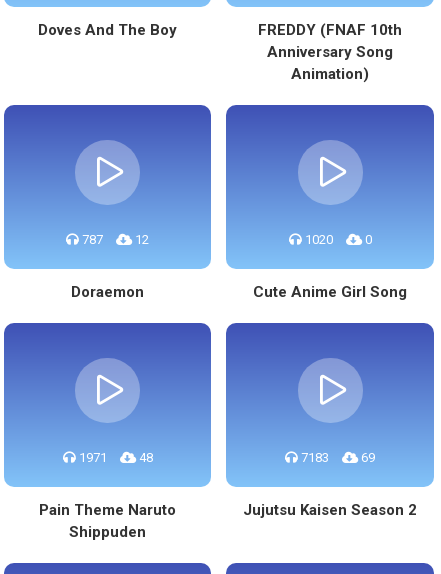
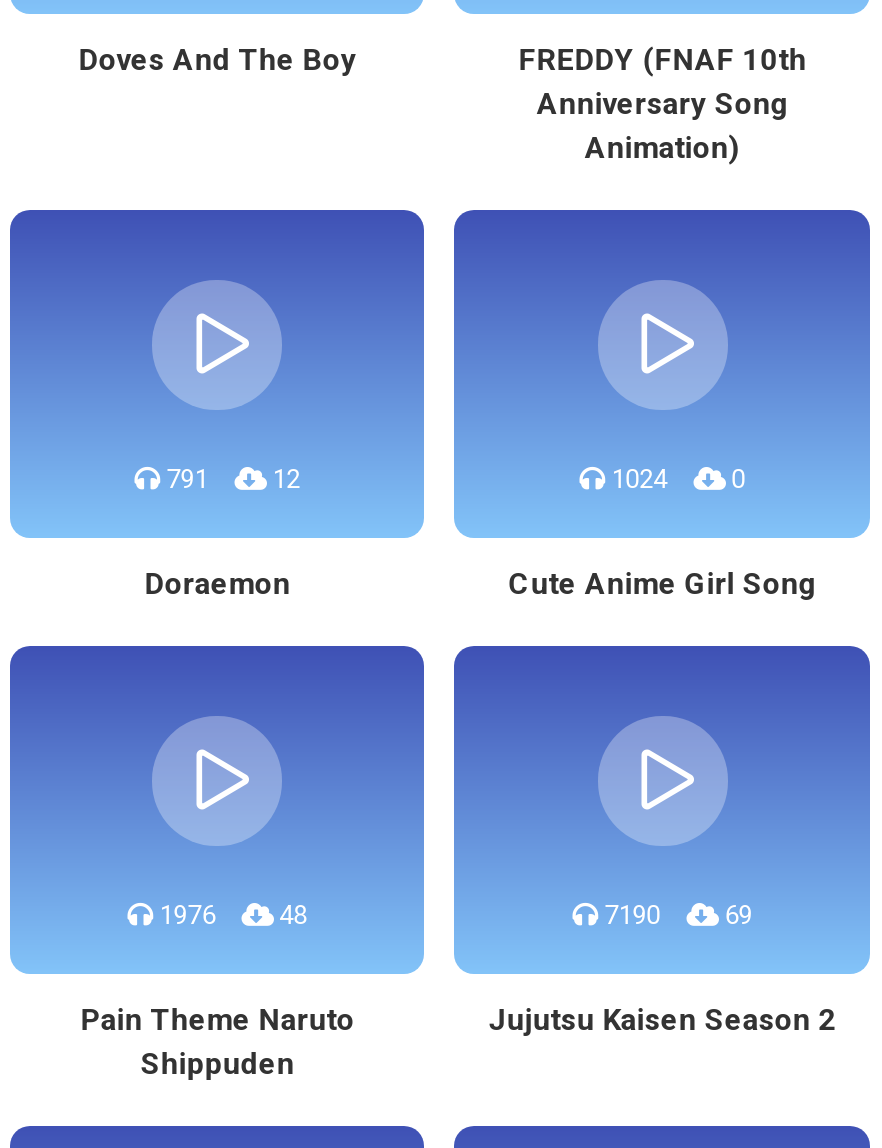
[79,232,149,247] 787 12 -> [160,464,300,494] 791 12
[302,232,372,247] 1020 0 -> [606,464,746,494] 1024 0
[76,450,153,465] 1971 48 -> [153,900,307,930] 1976 48
[298,450,375,465] 7183 69 -> [598,900,752,930] 7190 69

